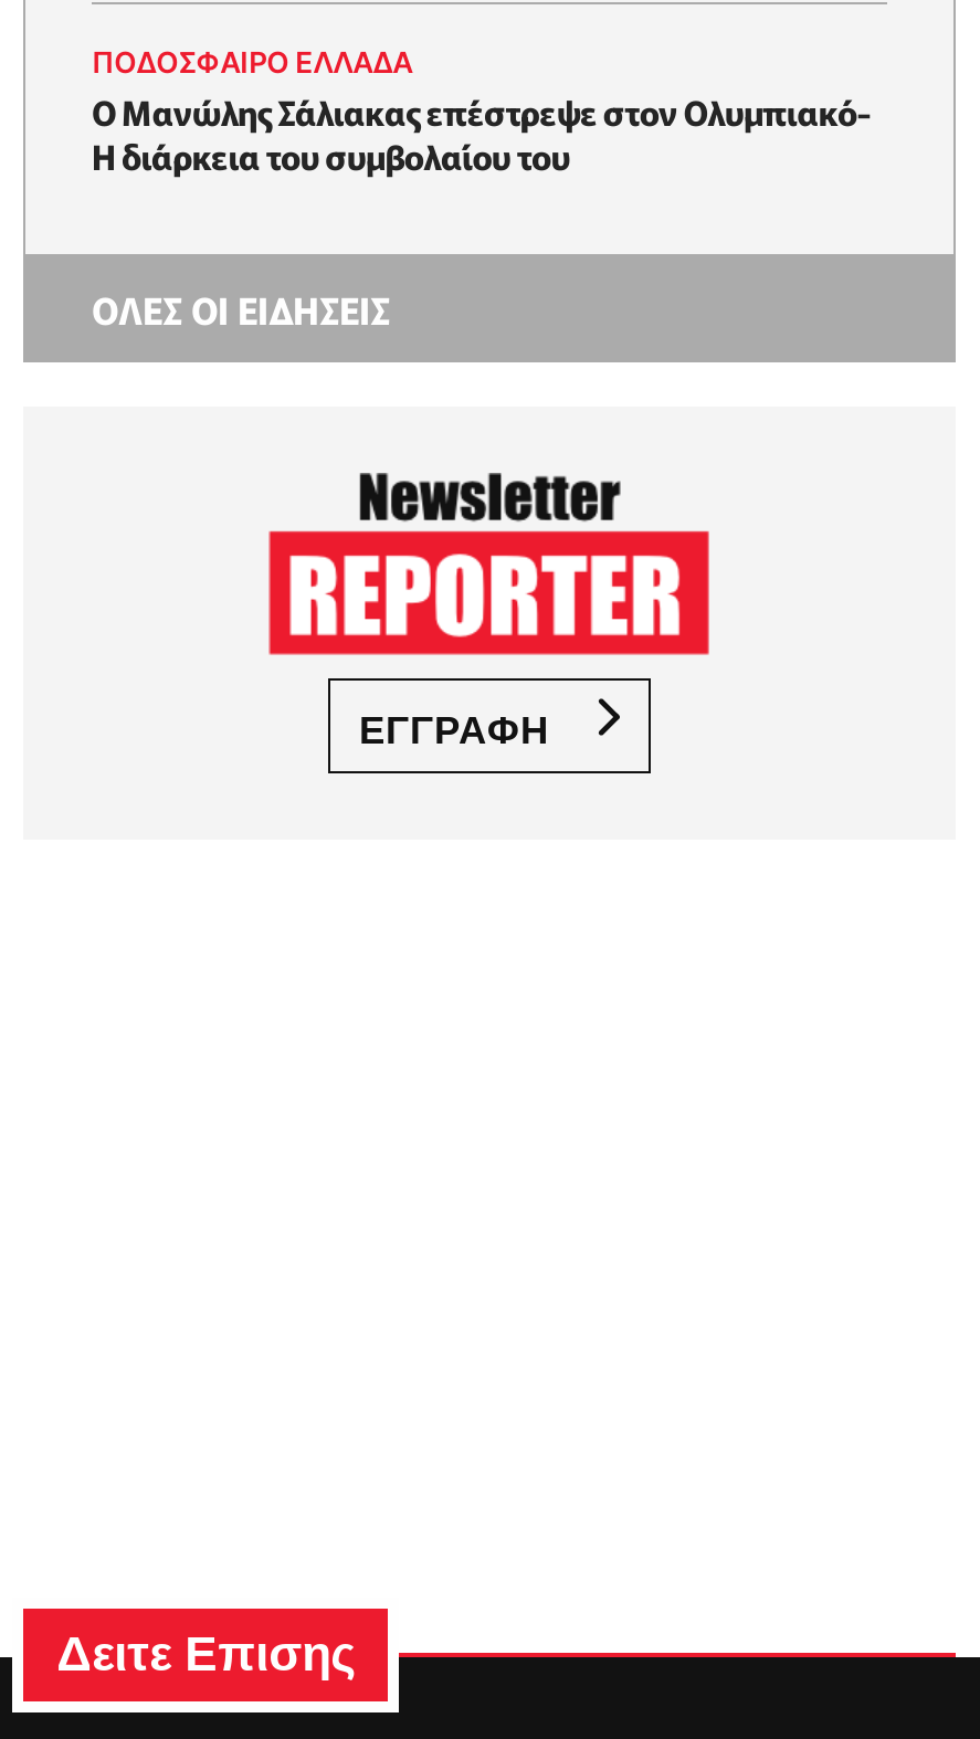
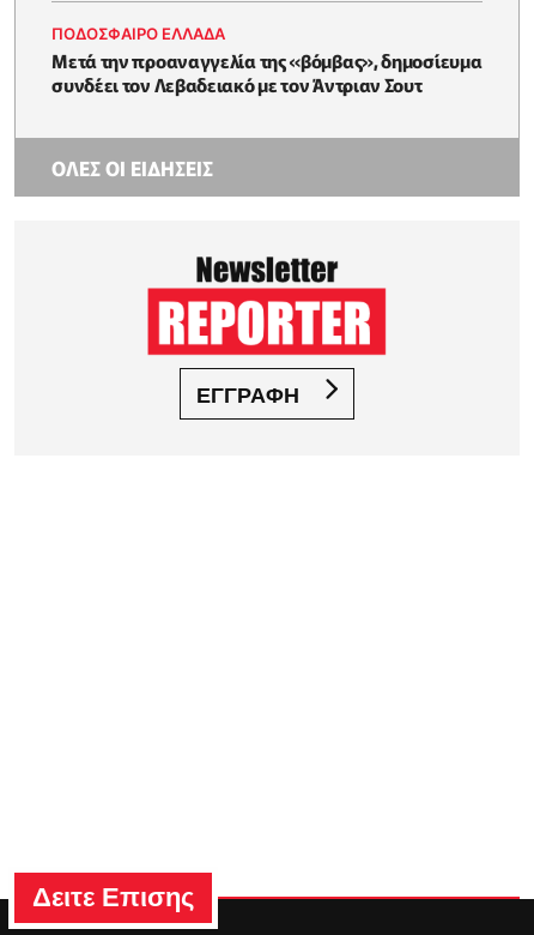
[92,85,872,178] Ο Μανώλης Σάλιακας επέστρεψε στον Ολυμπιακό- | Η διάρκεια του συμβολαίου του -> [52,46,482,96] Μετά την προαναγγελία της «βόμβας», δημοσίευμα | συνδέει τον Λεβαδειακό με τον Άντριαν Σουτ

